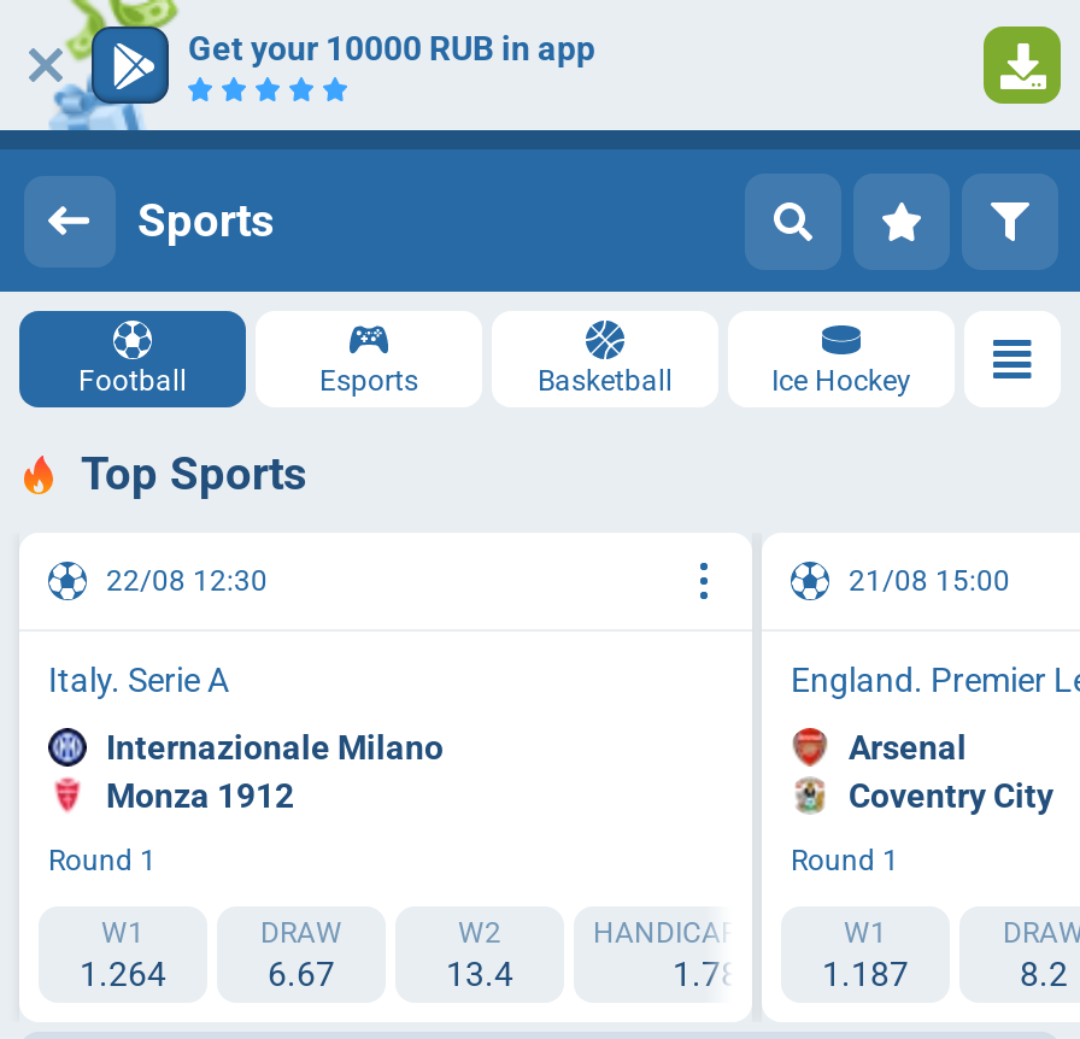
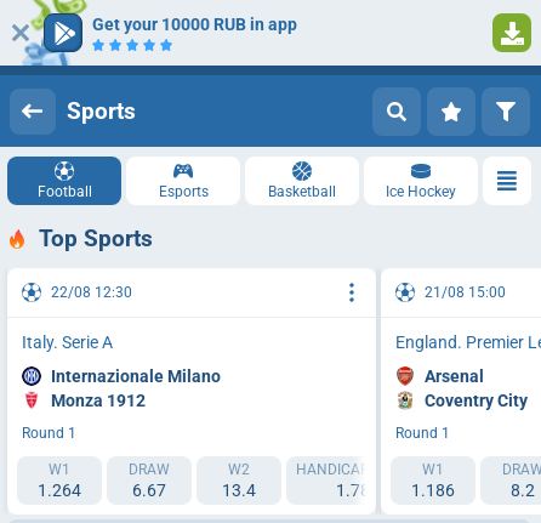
[822,953,909,992] 1.187 -> [411,480,455,499] 1.186

